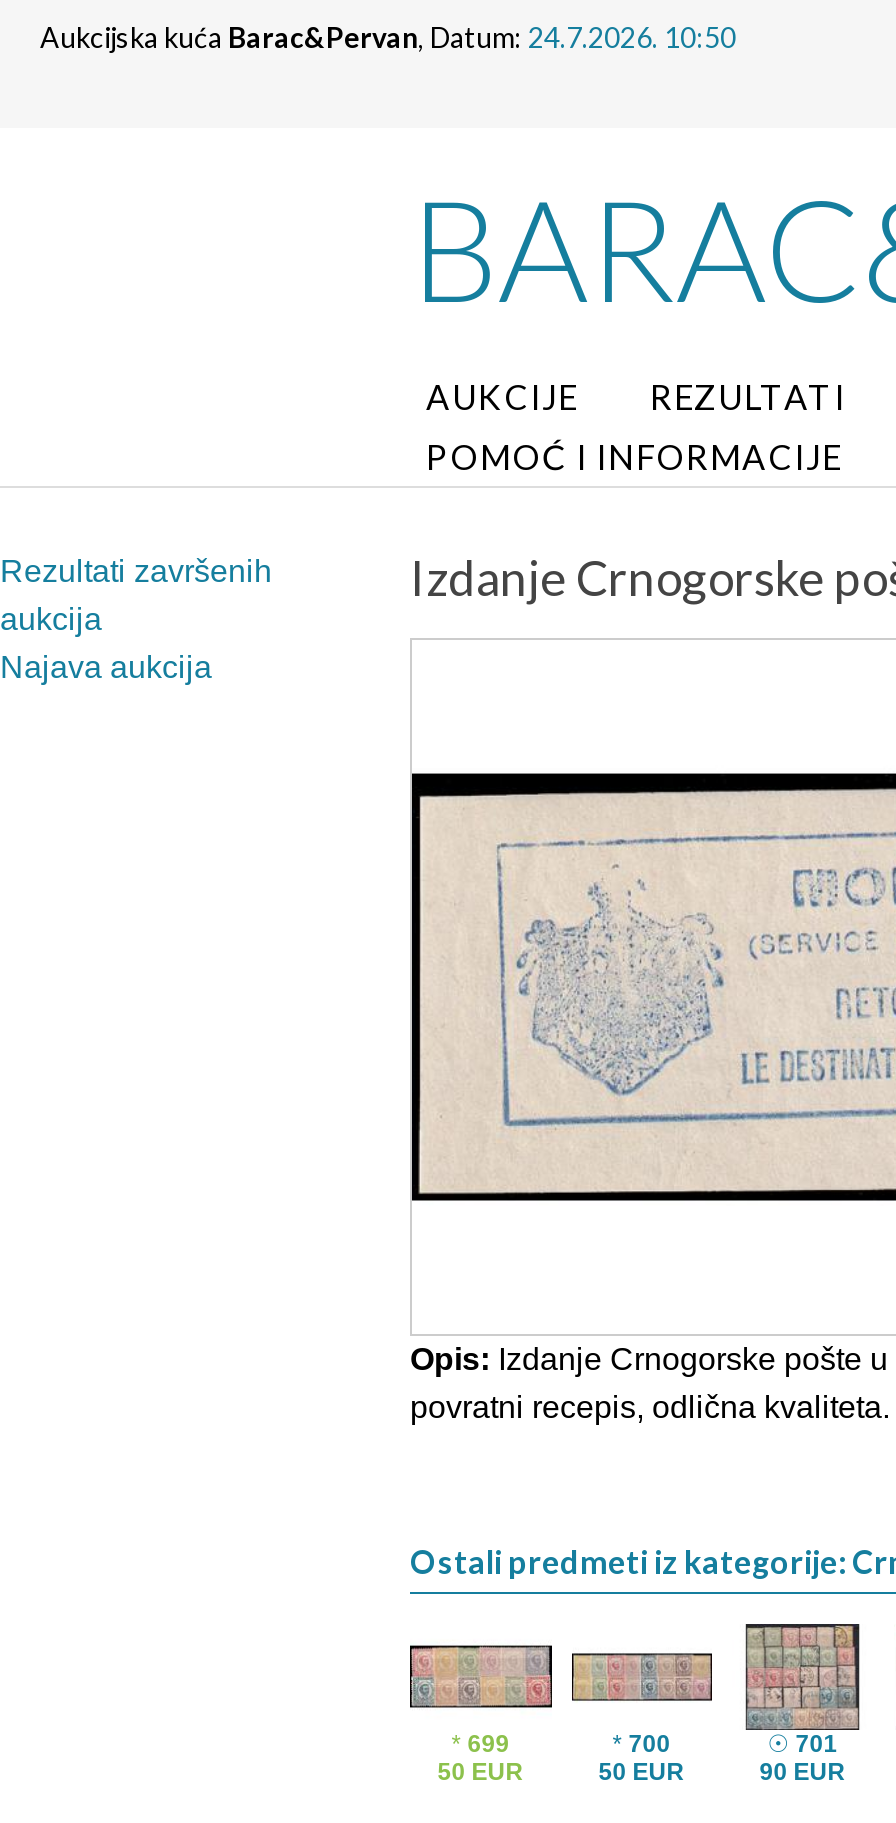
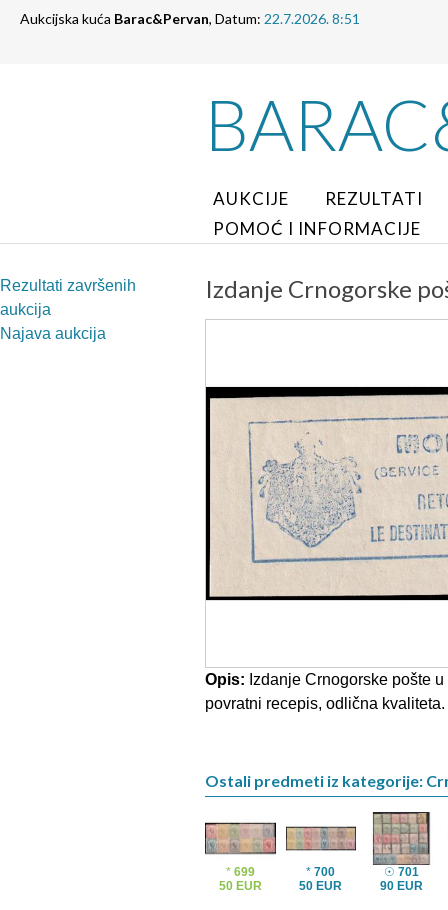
[40,20,736,54] Aukcijska kuća Barac&Pervan, Datum: 24.7.2026. 10:50 -> [20,10,360,27] Aukcijska kuća Barac&Pervan, Datum: 22.7.2026. 8:51

